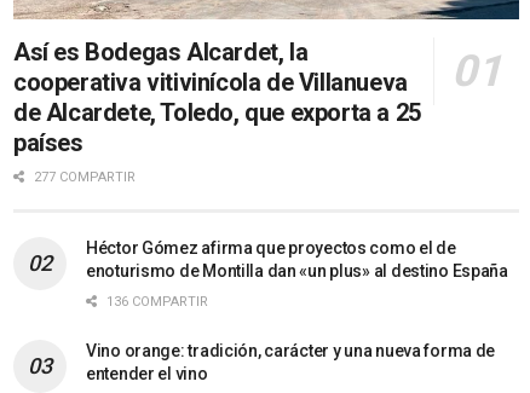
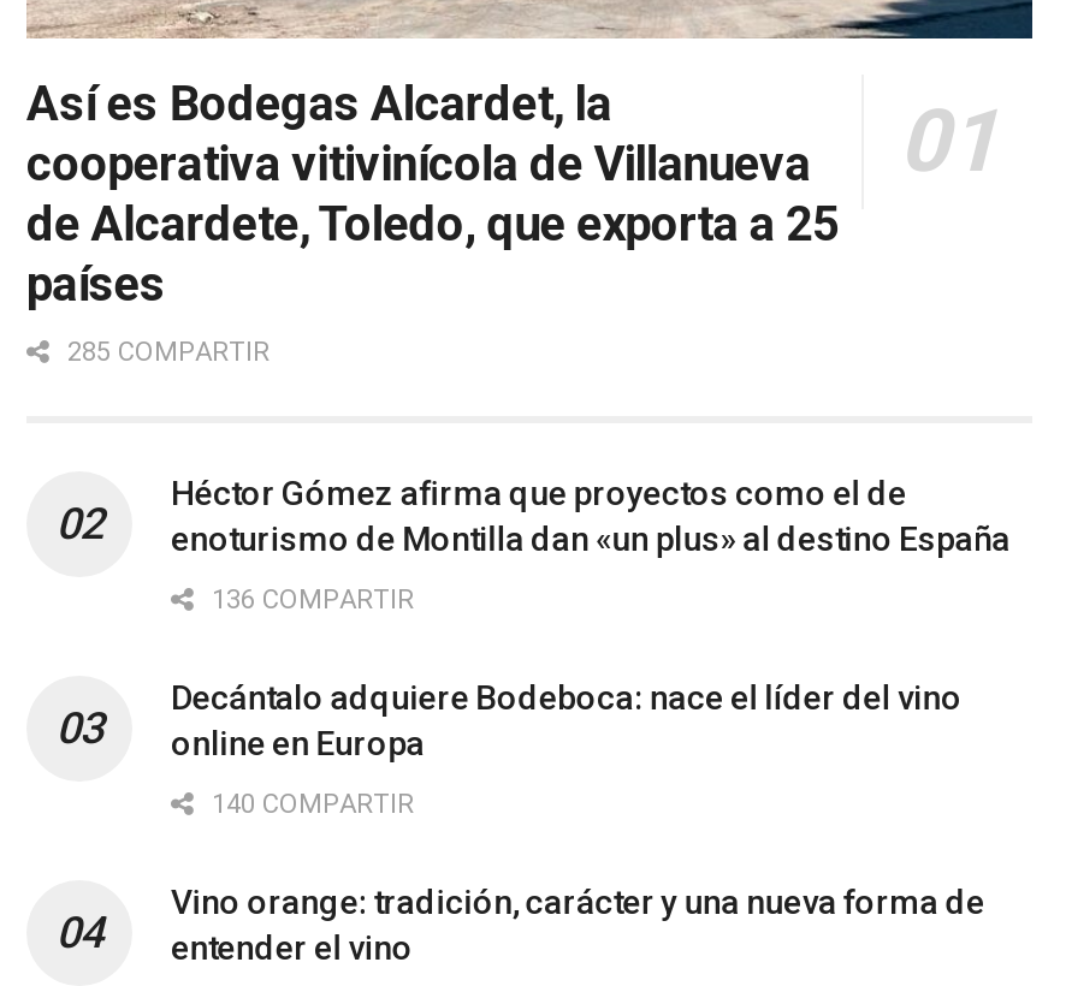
[30,169,136,185] 277 COMPARTIR -> [60,336,270,368] 285 COMPARTIR
none -> [171,678,962,820] Decántalo adquiere Bodeboca: nace el líder del vino | online en Europa | 140 COMPARTIR

